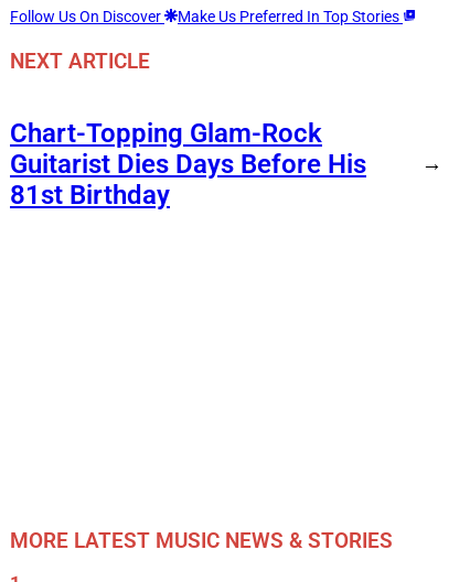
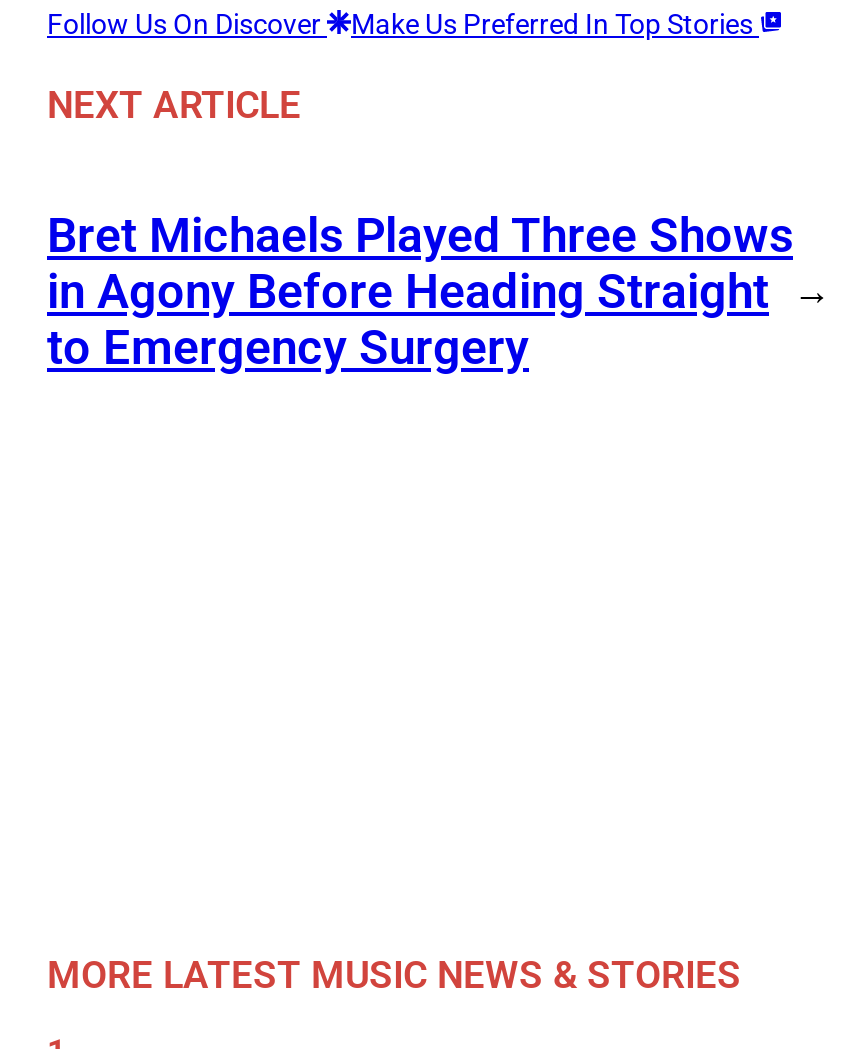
[10,118,366,210] Chart-Topping Glam-Rock | Guitarist Dies Days Before His | 81st Birthday -> [47,207,793,375] Bret Michaels Played Three Shows | in Agony Before Heading Straight | to Emergency Surgery

